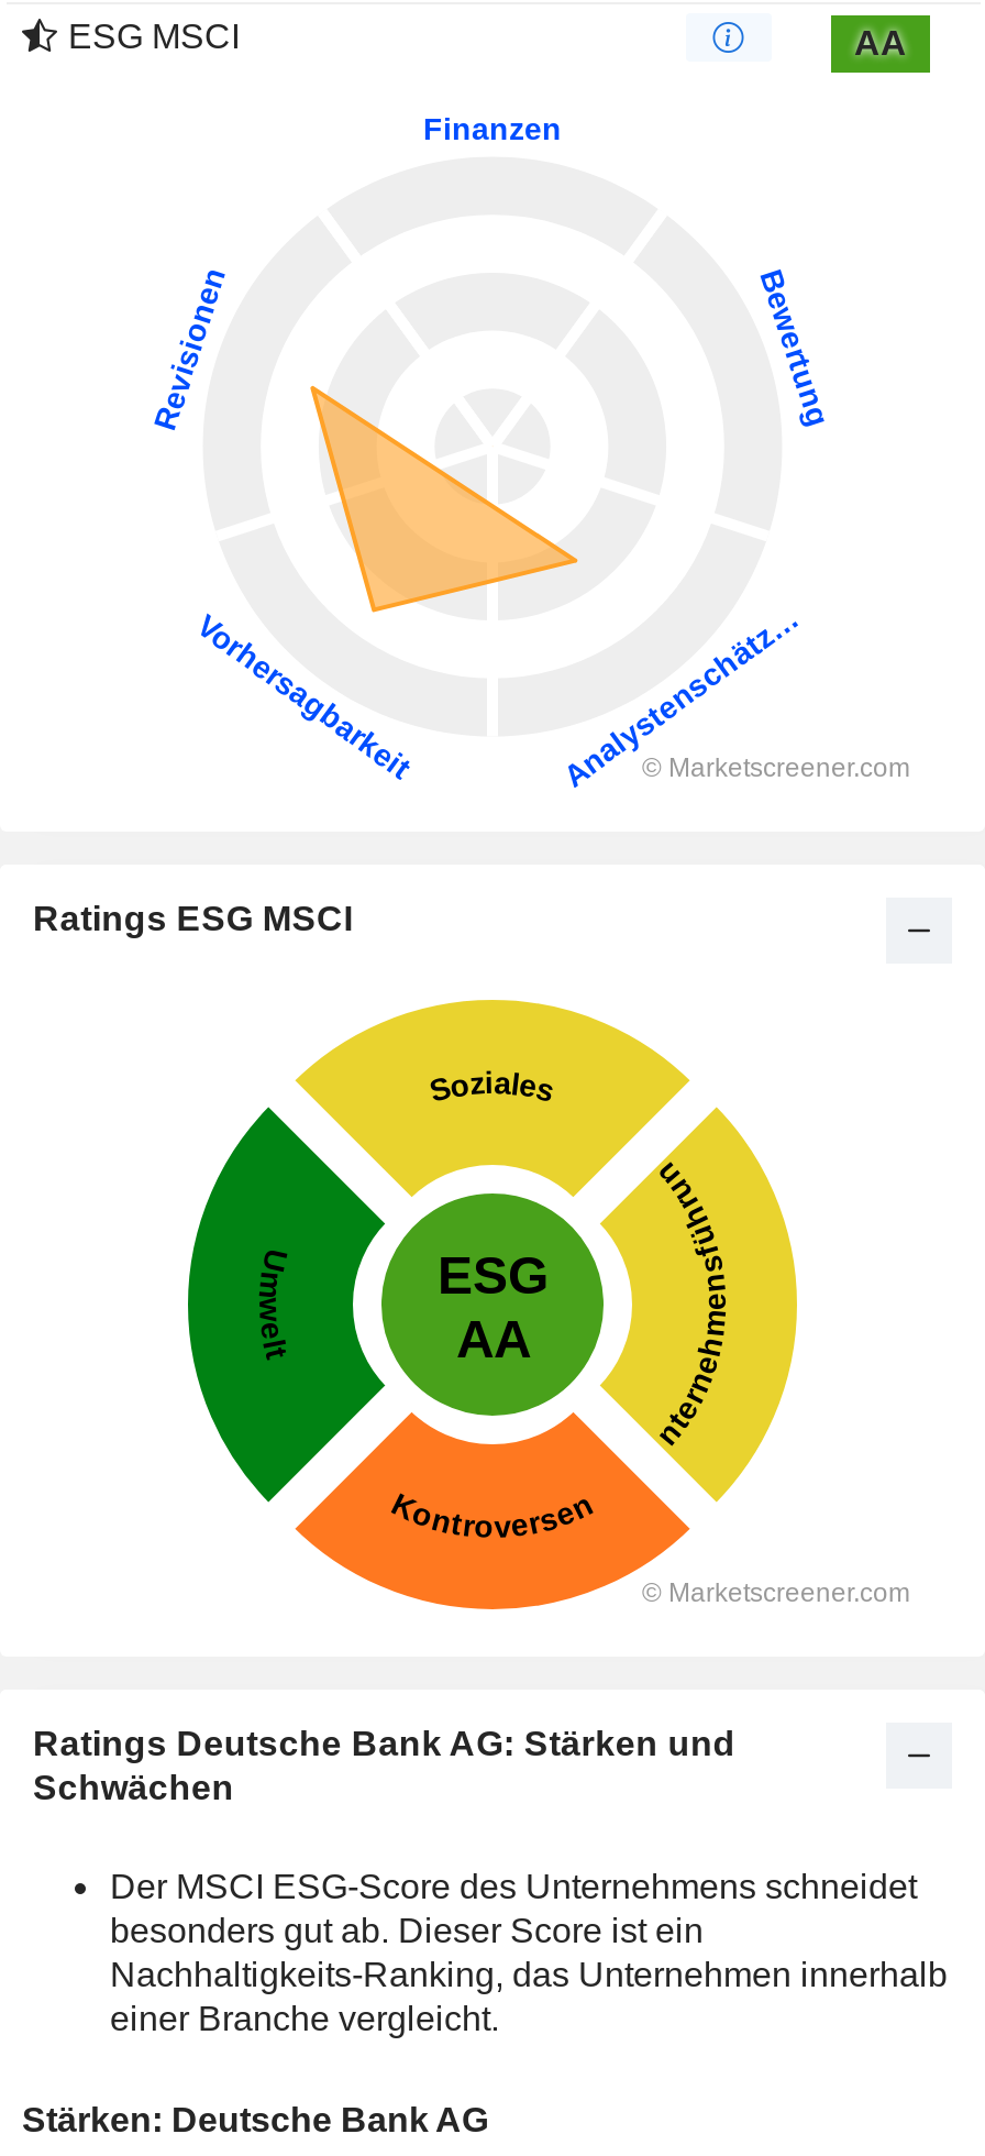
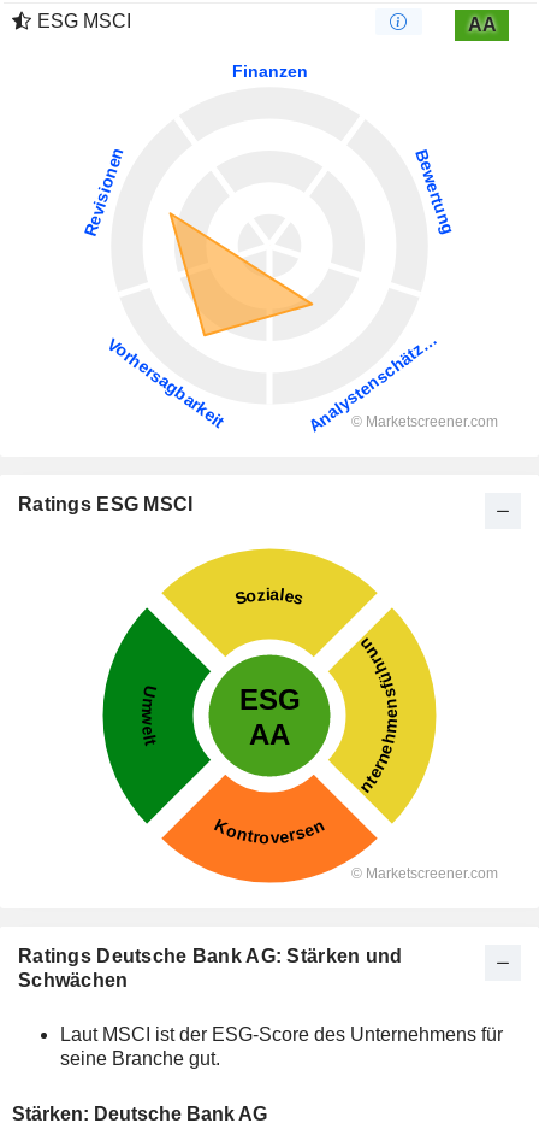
[110,1868,948,2037] Der MSCI ESG-Score des Unternehmens schneidet | besonders gut ab. Dieser Score ist ein | Nachhaltigkeits-Ranking, das Unternehmen innerhalb | einer Branche vergleicht. -> [60,1024,503,1069] Laut MSCI ist der ESG-Score des Unternehmens für | seine Branche gut.

